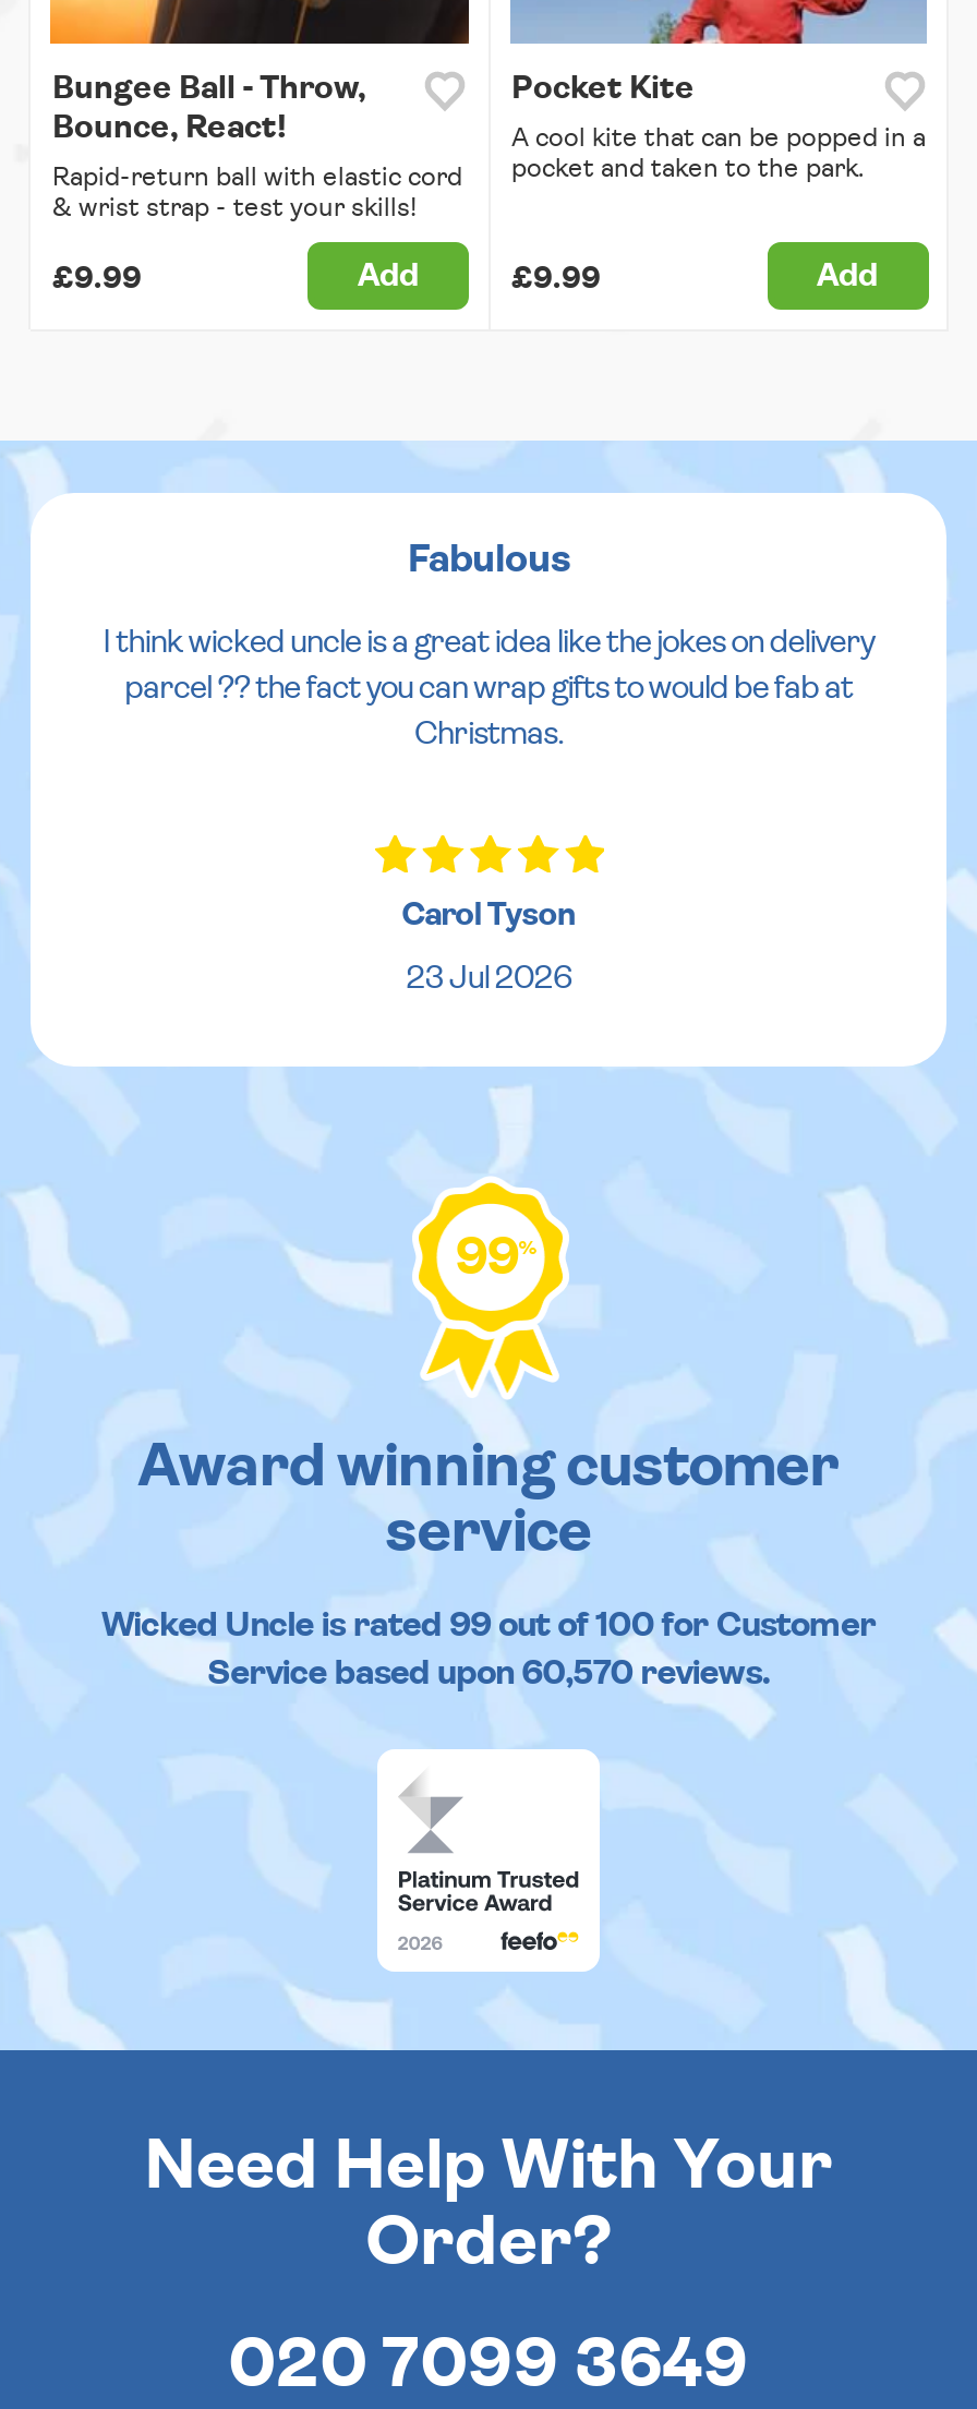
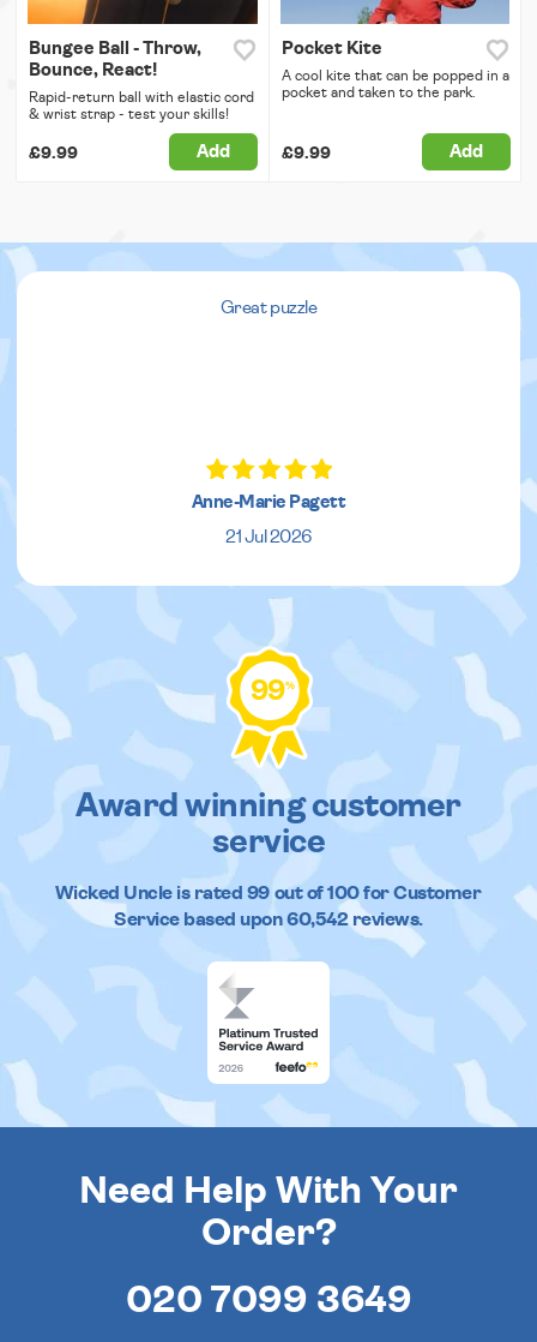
[103,541,874,750] Fabulous | I think wicked uncle is a great idea like the jokes on delivery | parcel ?? the fact you can wrap gifts to would be fab at | Christmas. -> [220,299,317,317] Great puzzle
[401,898,576,994] Carol Tyson | 23 Jul 2026 -> [191,493,346,546] Anne-Marie Pagett | 21 Jul 2026
[207,1655,769,1690] Service based upon 60,570 reviews. -> [114,910,423,929] Service based upon 60,542 reviews.

